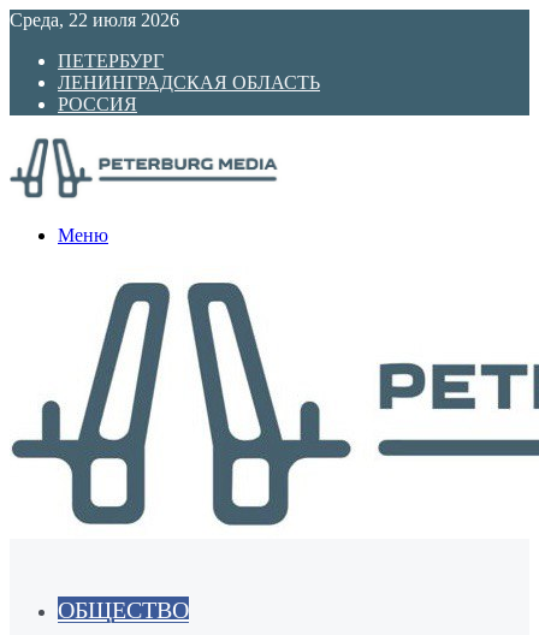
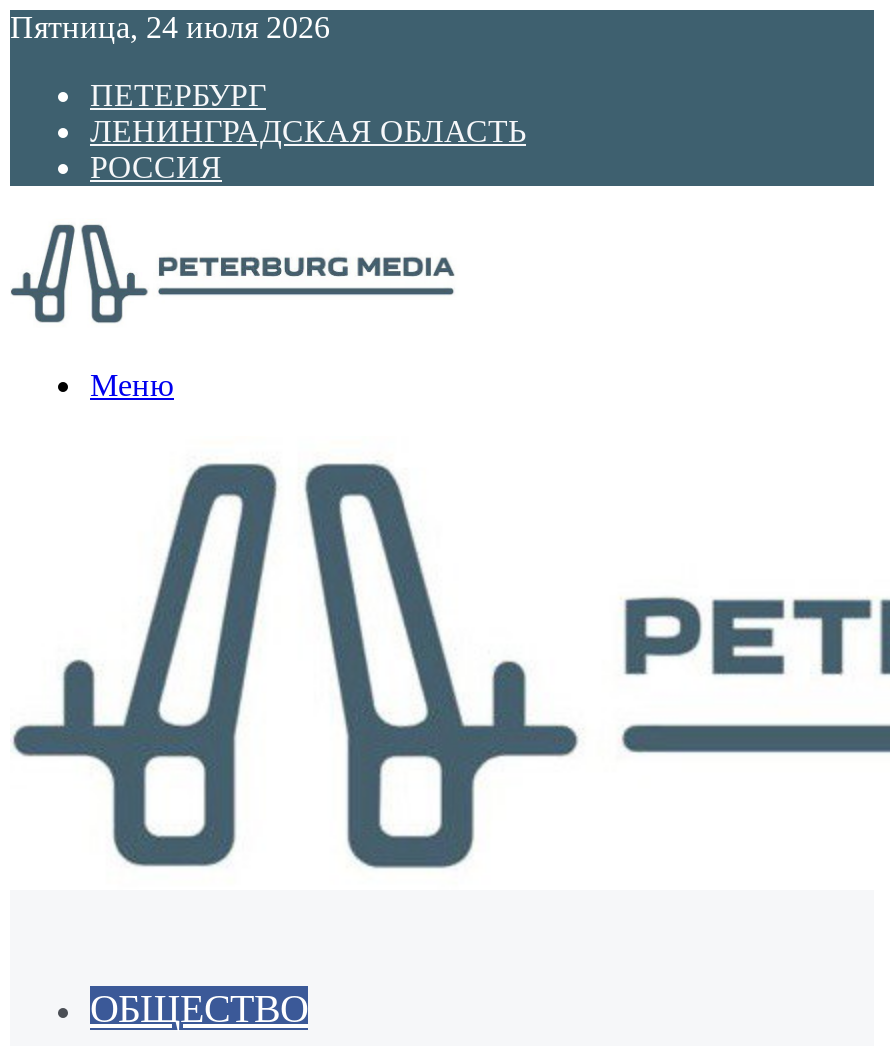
[10,10,179,30] Среда, 22 июля 2026 -> [10,10,330,44] Пятница, 24 июля 2026

